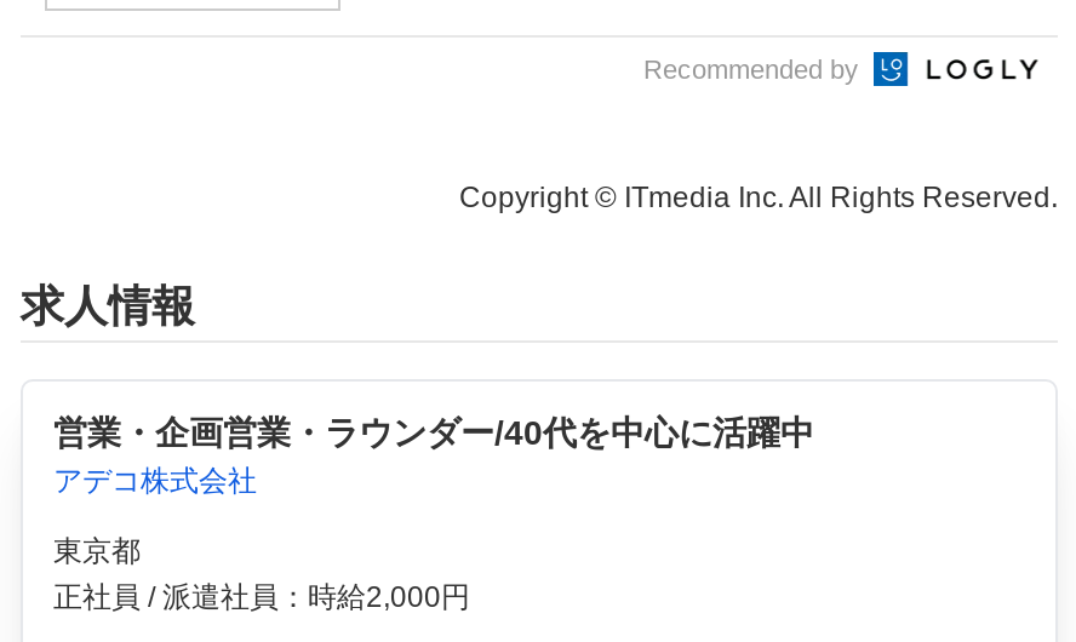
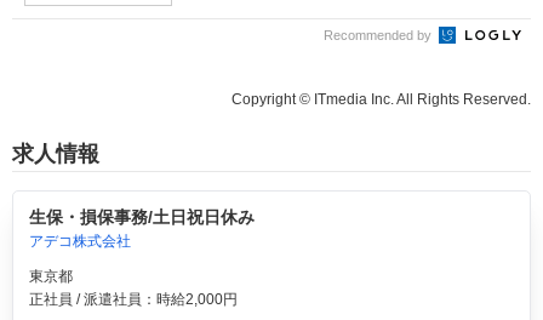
[53,414,814,453] 営業・企画営業・ラウンダー/40代を中心に活躍中 -> [28,208,254,227] 生保・損保事務/土日祝日休み

